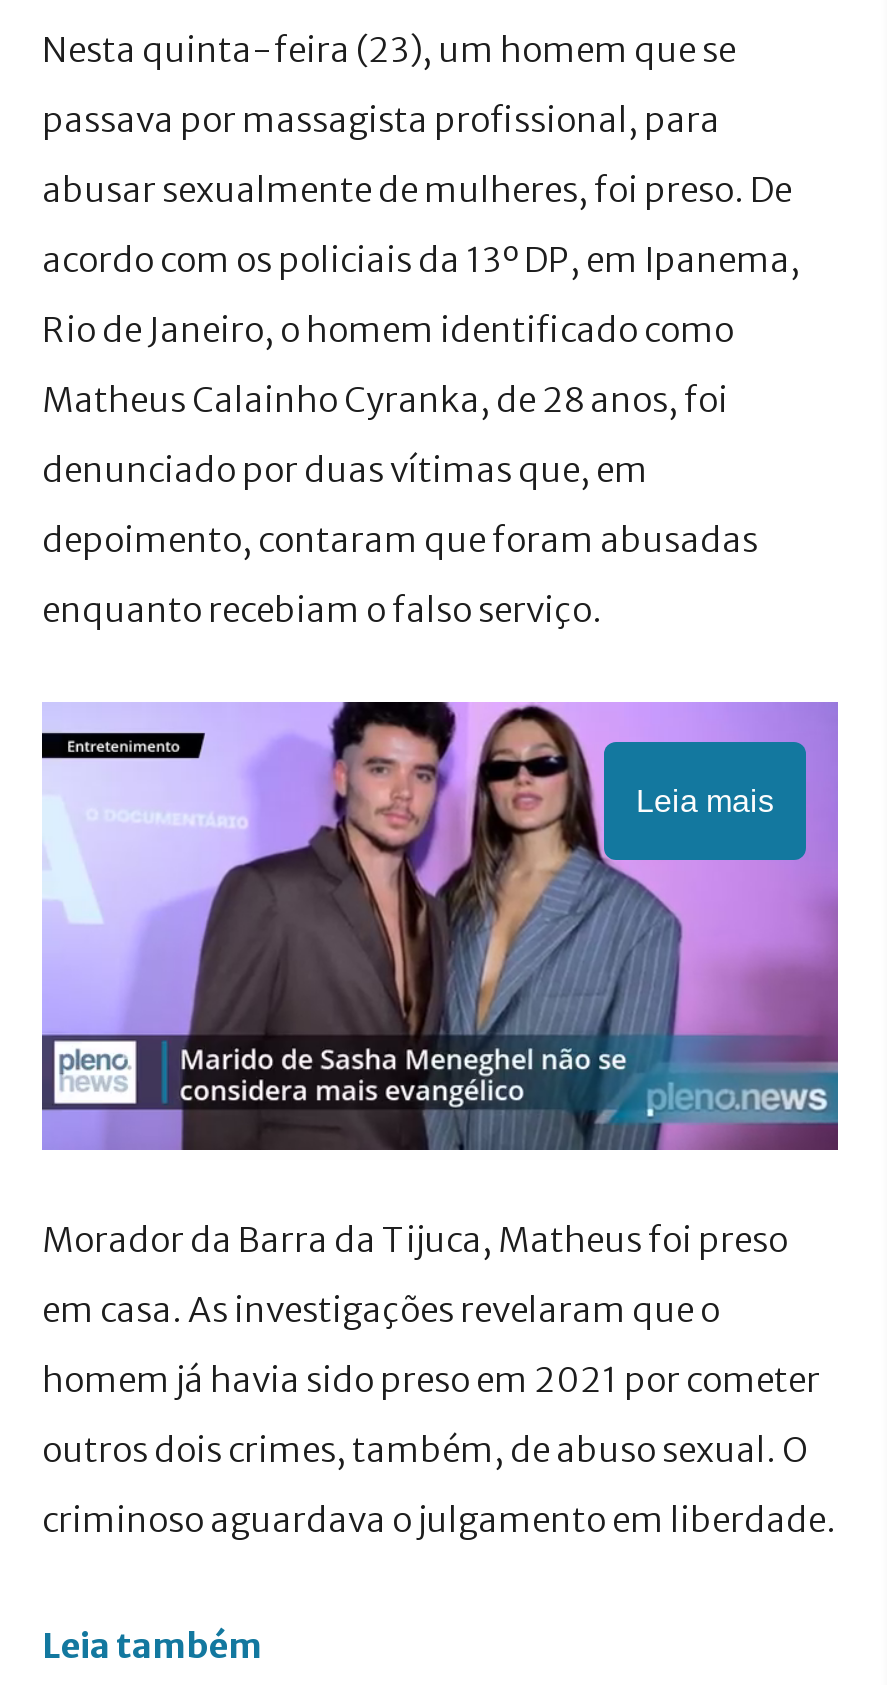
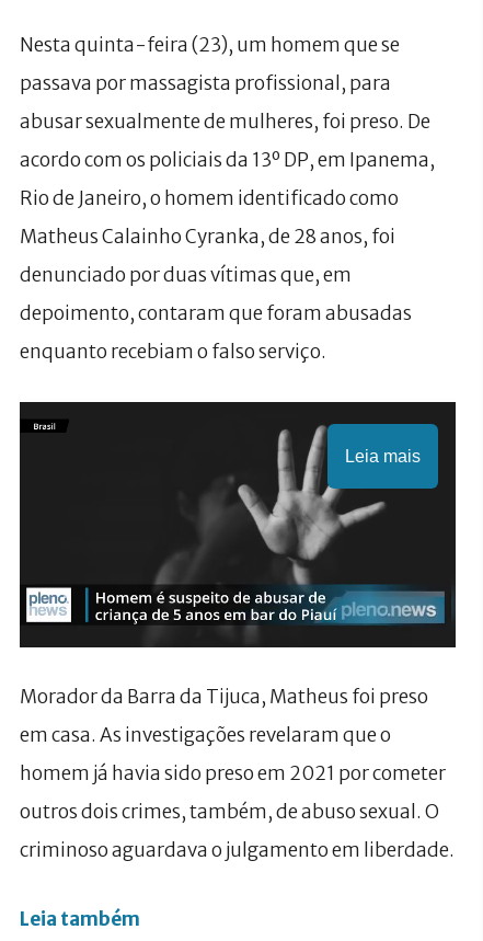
[40,700,840,1152] [image] -> [19,401,457,649] [image]

